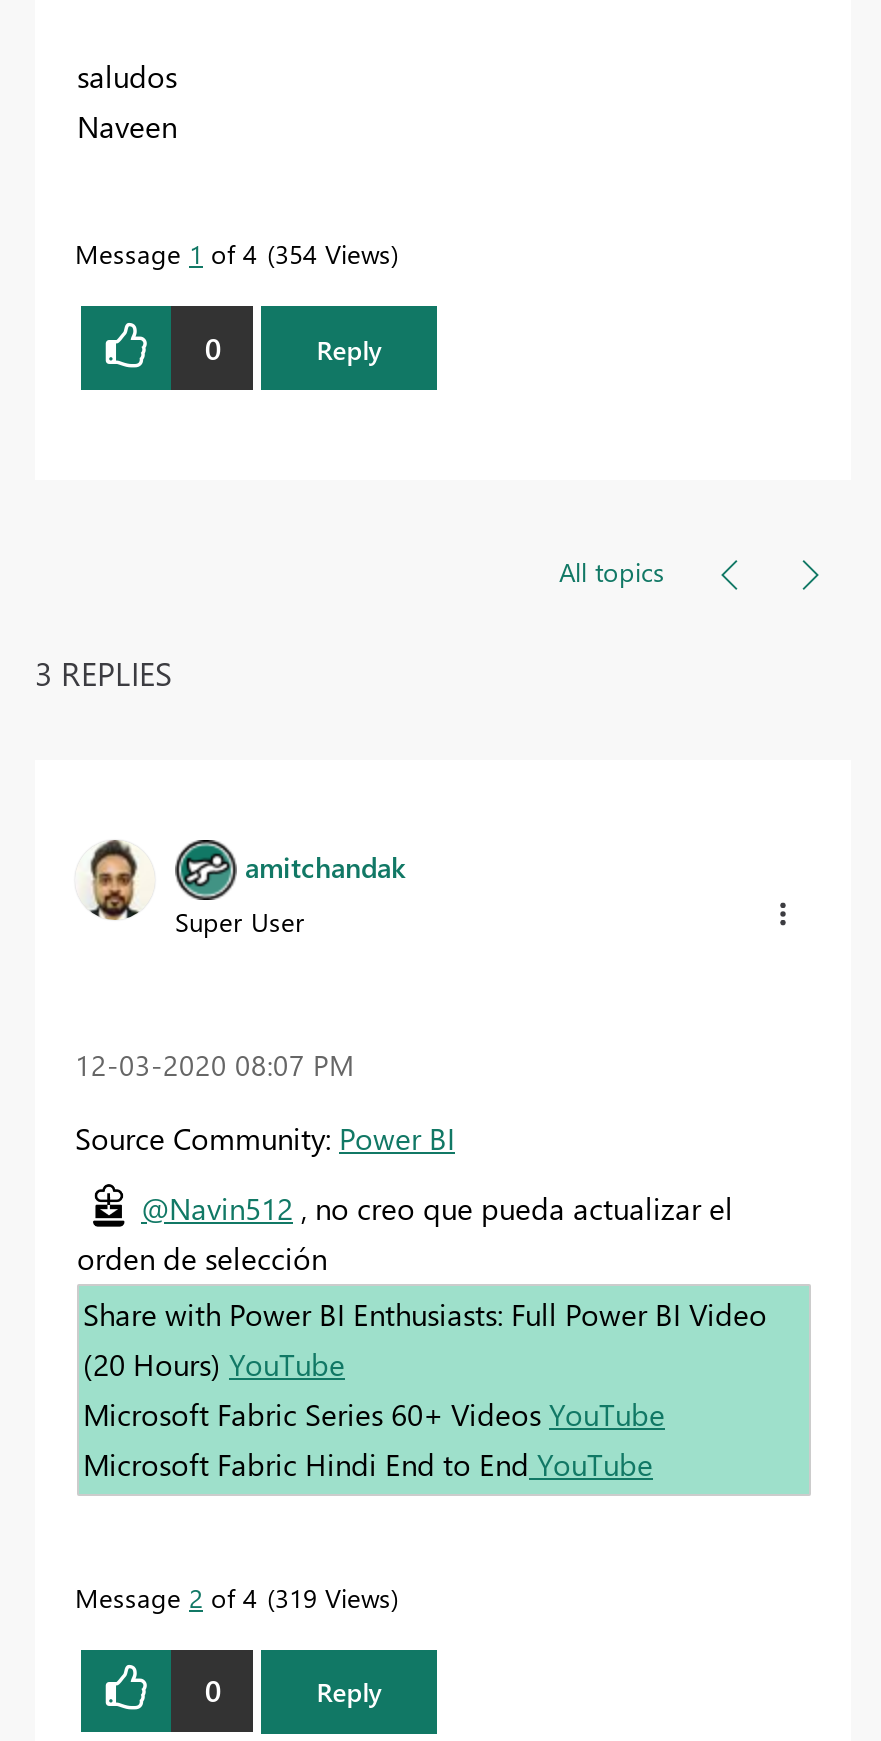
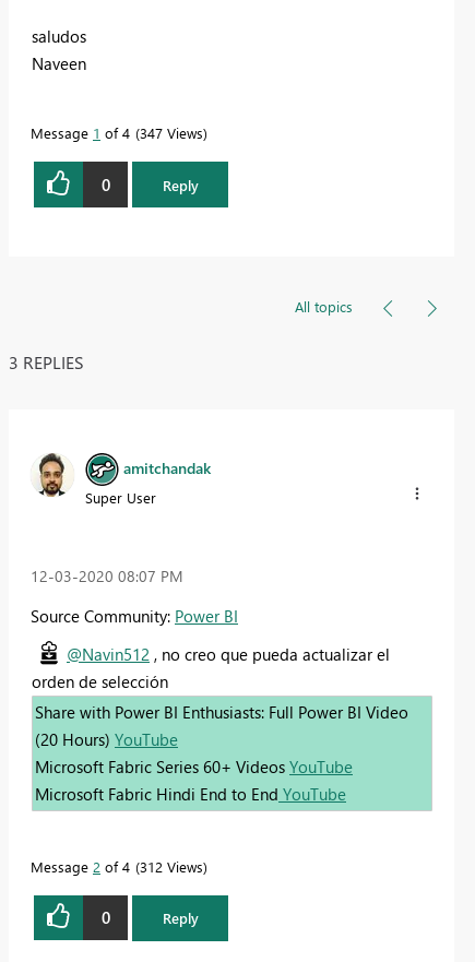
[75,236,391,270] Message 1 of 4 354 Views -> [31,124,203,142] Message 1 of 4 347 Views
[75,1579,391,1613] Message 2 of 4 319 Views -> [31,857,203,875] Message 2 of 4 312 Views

